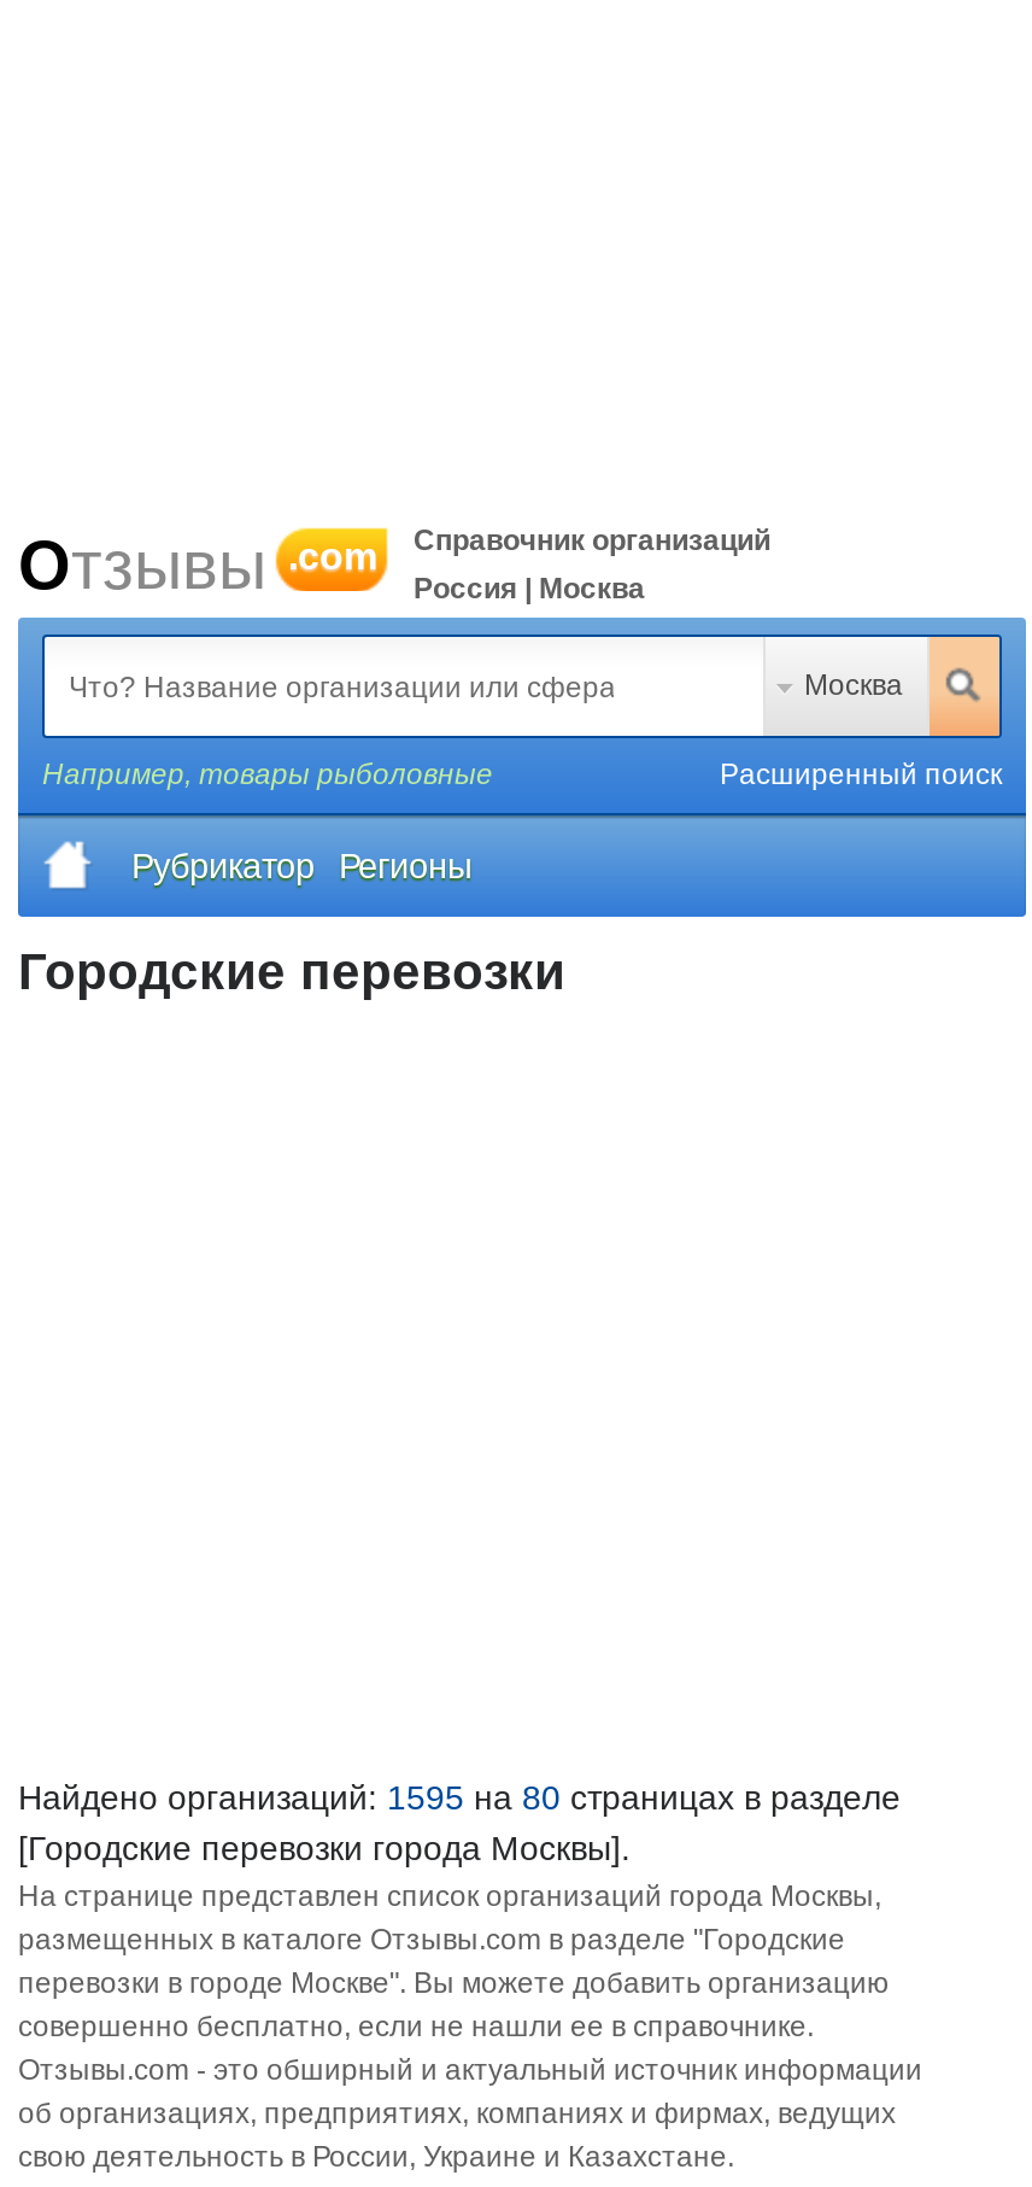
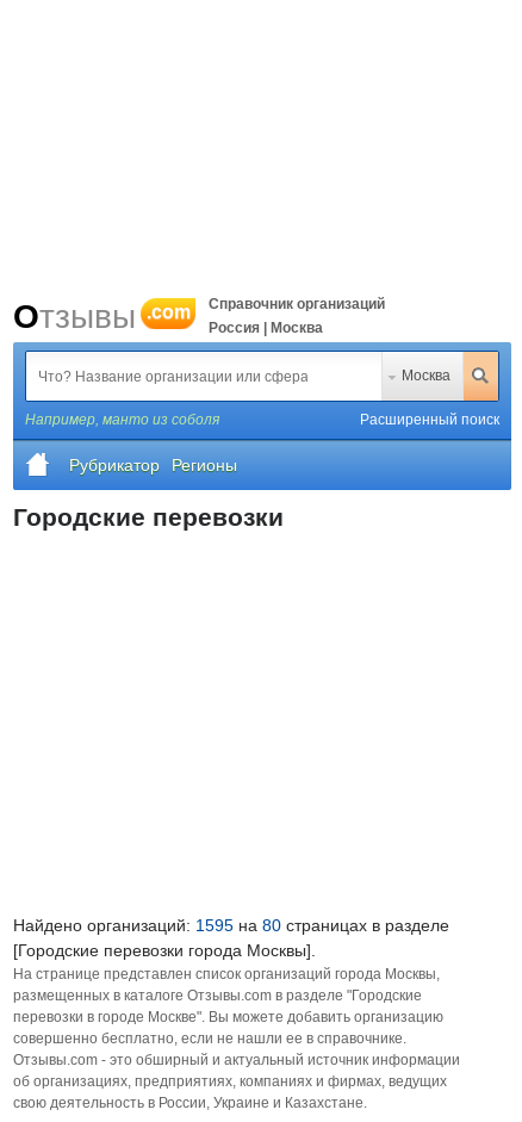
[42,758,493,791] Например, товары рыболовные -> [25,411,219,428] Например, манто из соболя

